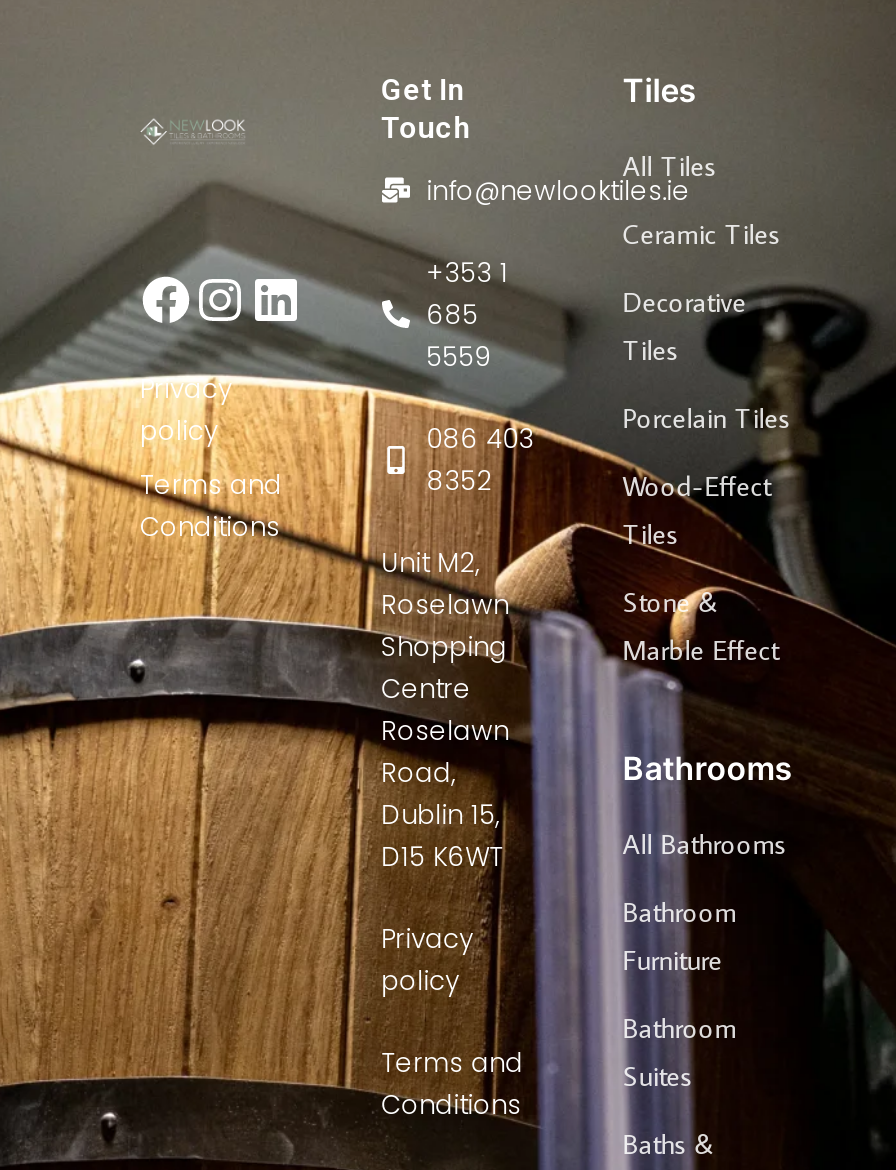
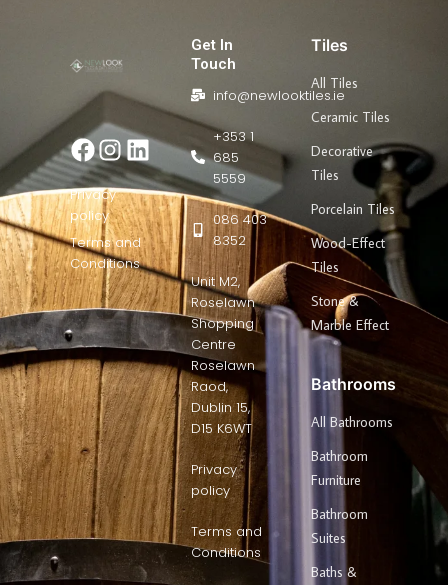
[381,753,455,791] Road, -> [191,376,228,395] Raod,

